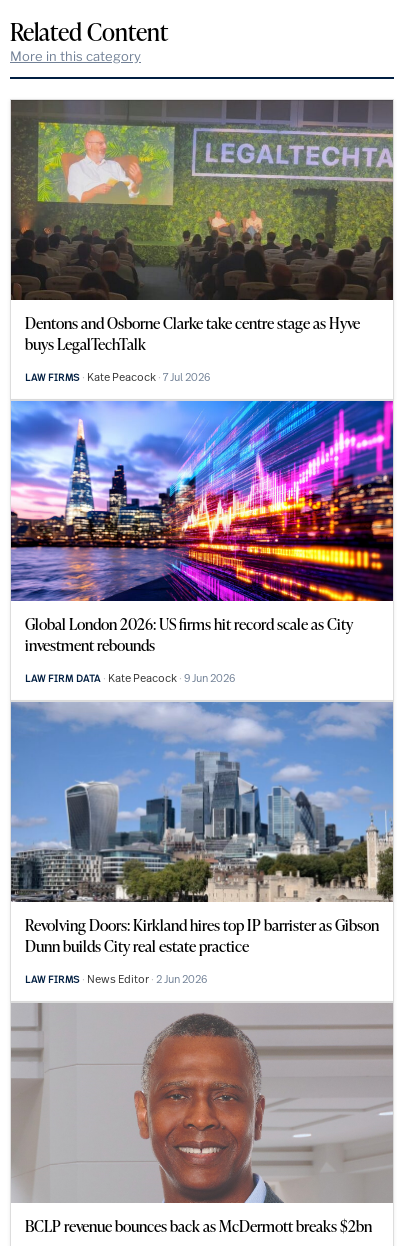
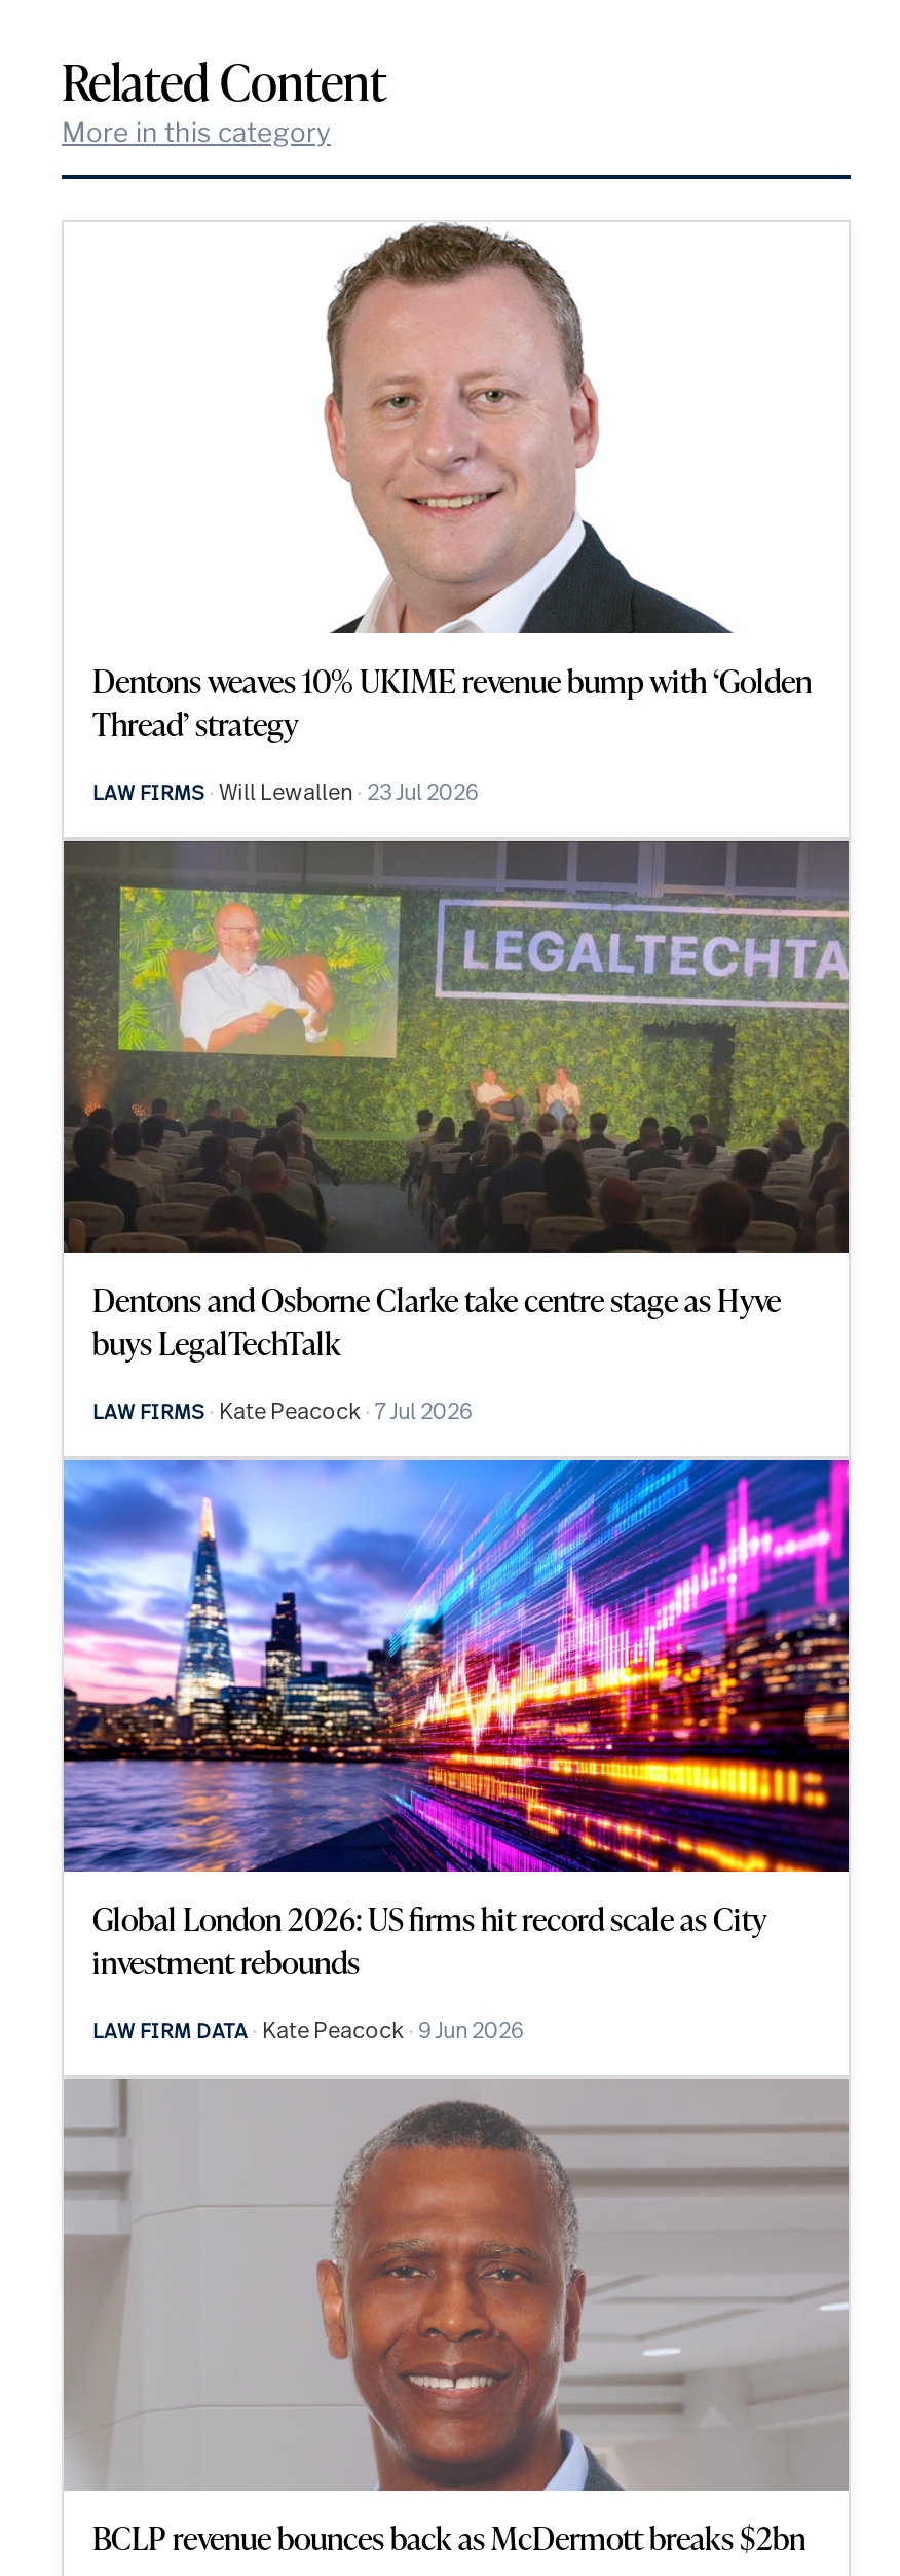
none -> [92,222,812,806] [image] | Dentons weaves 10% UKIME revenue bump with ‘Golden | Thread’ strategy | LAW FIRMS Will Lewallen 23 Jul 2026
moved [10,101,395,685] -> [62,843,853,2045]: [image] | Dentons and Osborne Clarke take centre stage as Hyve | buys LegalTechTalk | LAW FIRMS Kate Peacock 7 Jul 2026 | Global London 2026: US firms hit record scale as City | investment rebounds | LAW FIRM DATA Kate Peacock 9 Jun 2026
[11,702,393,986] [image] | Revolving Doors: Kirkland hires top IP barrister as Gibson | Dunn builds City real estate practice | LAW FIRMS News Editor 2 Jun 2026 -> none

